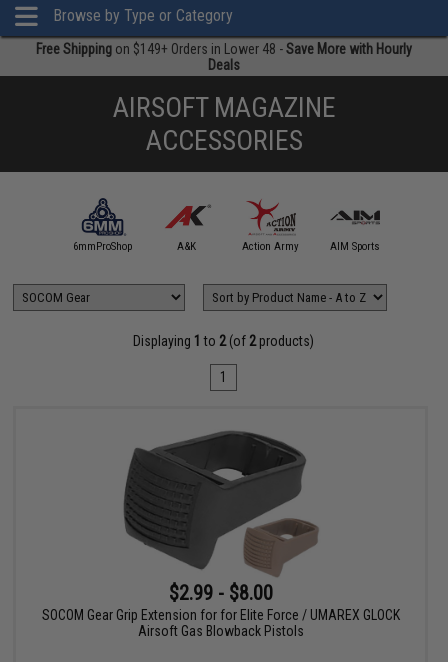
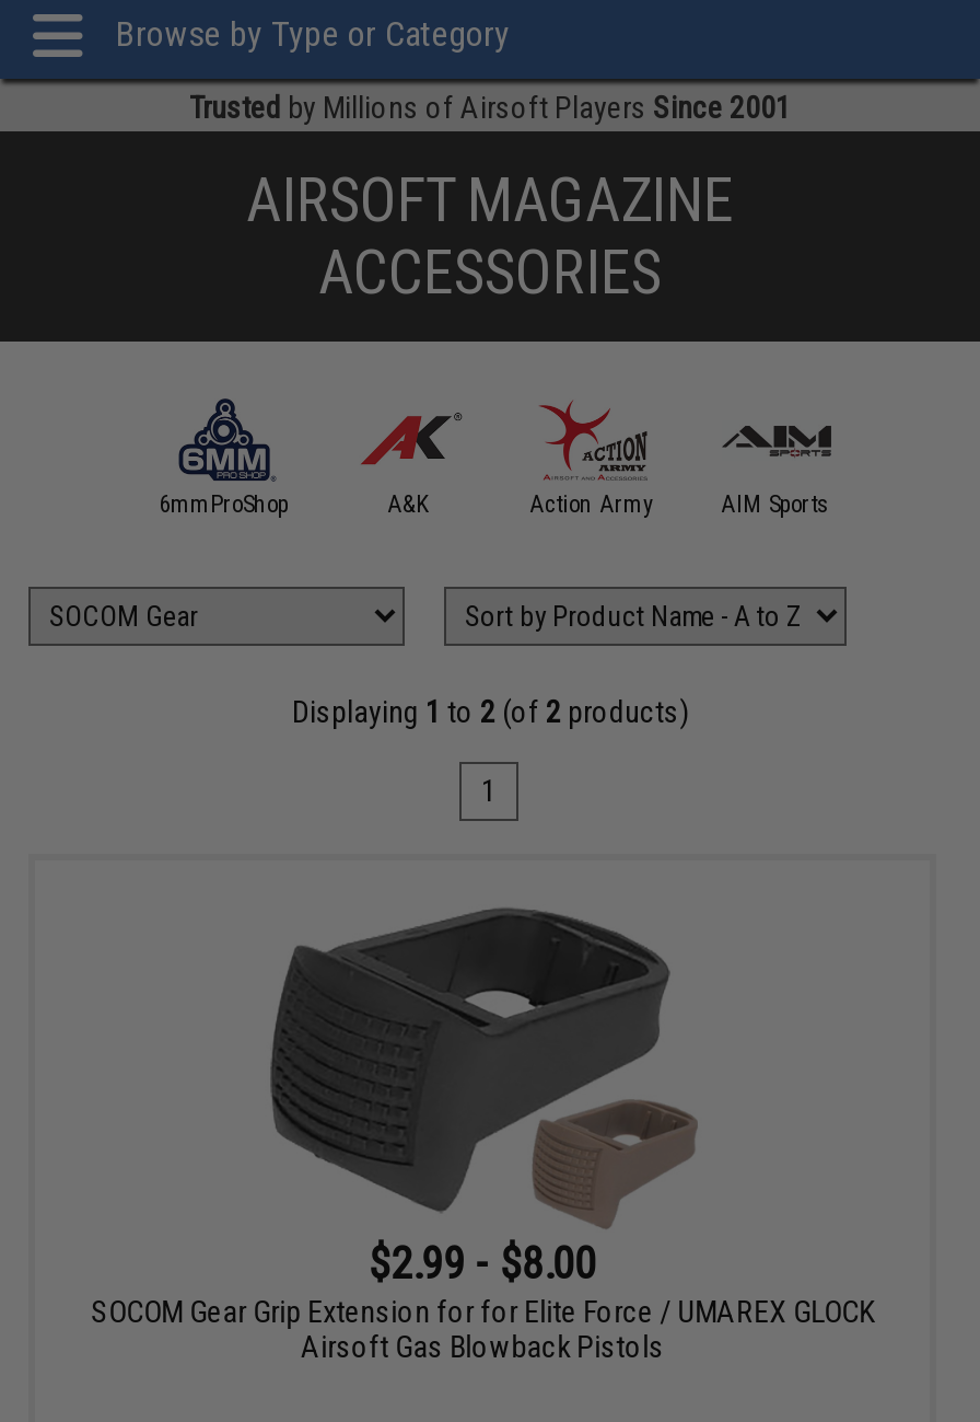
[36,41,412,73] Free Shipping on $149+ Orders in Lower 48 - Save More with Hourly | Deals -> [189,90,791,125] Trusted by Millions of Airsoft Players Since 2001

